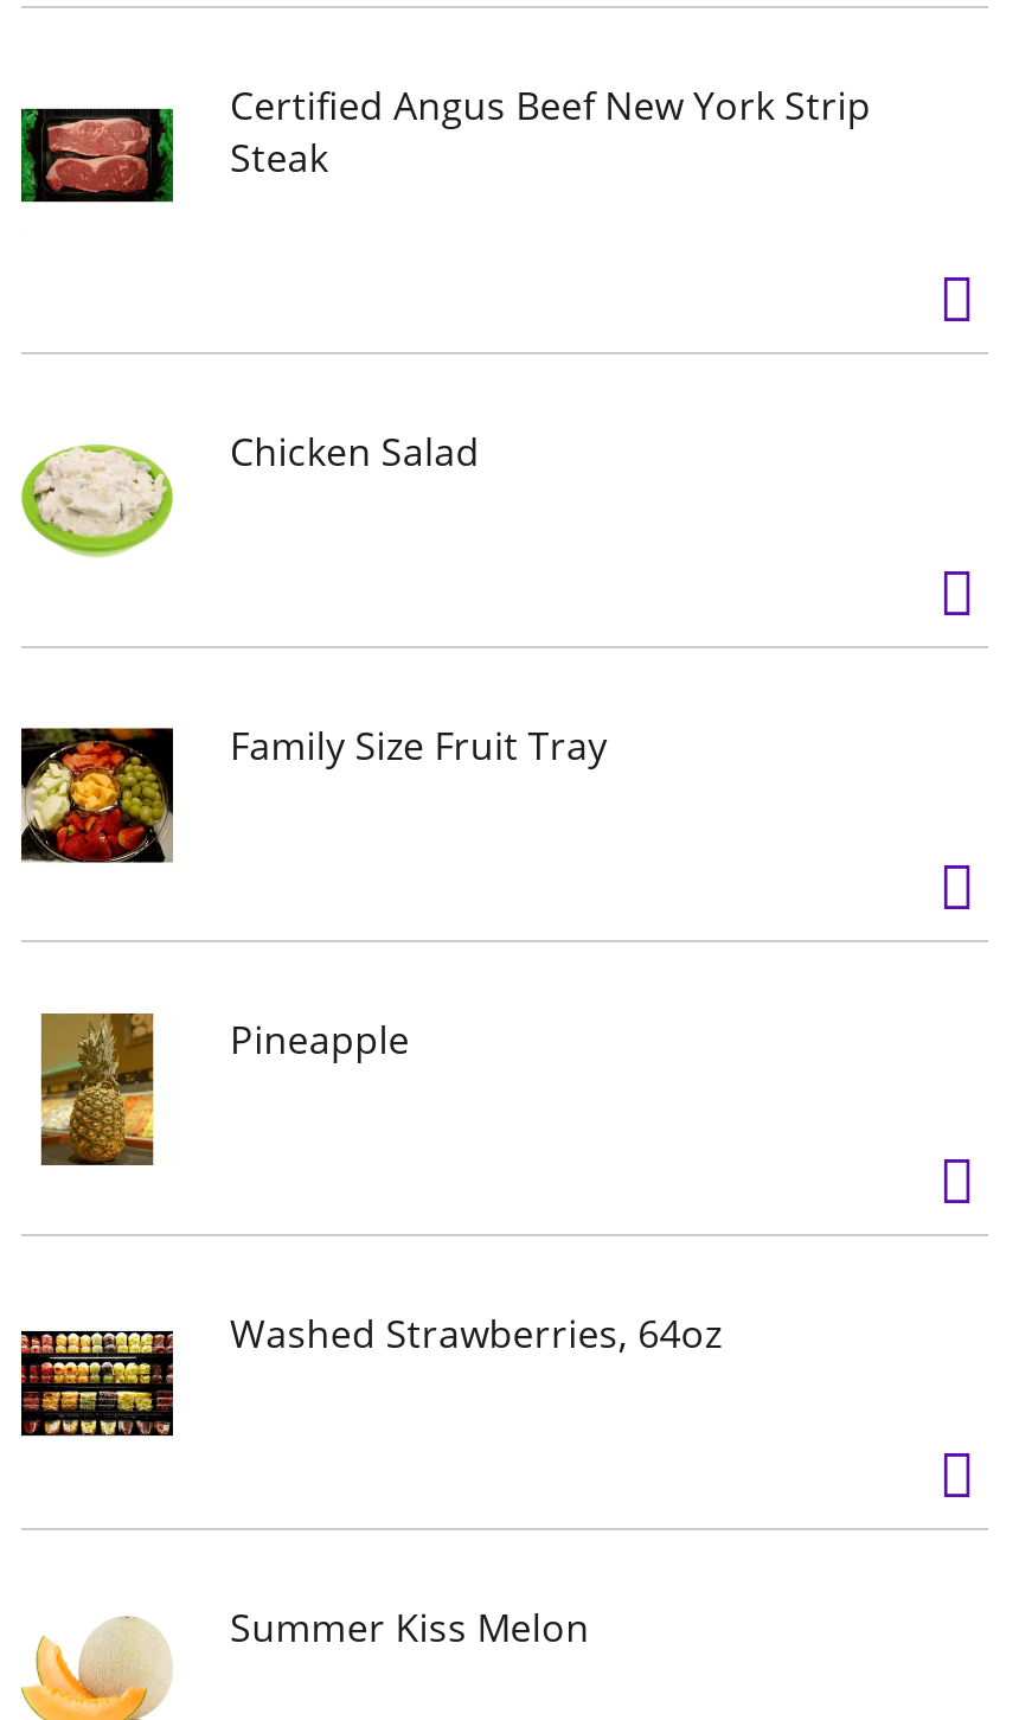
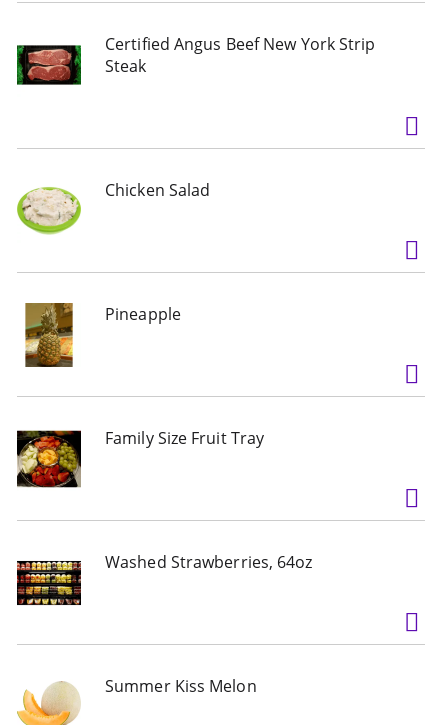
moved [19,720,607,867] -> [16,427,264,489]: [image] | Family Size Fruit Tray
moved [36,1011,410,1168] -> [23,302,181,368]: [image] | Pineapple

